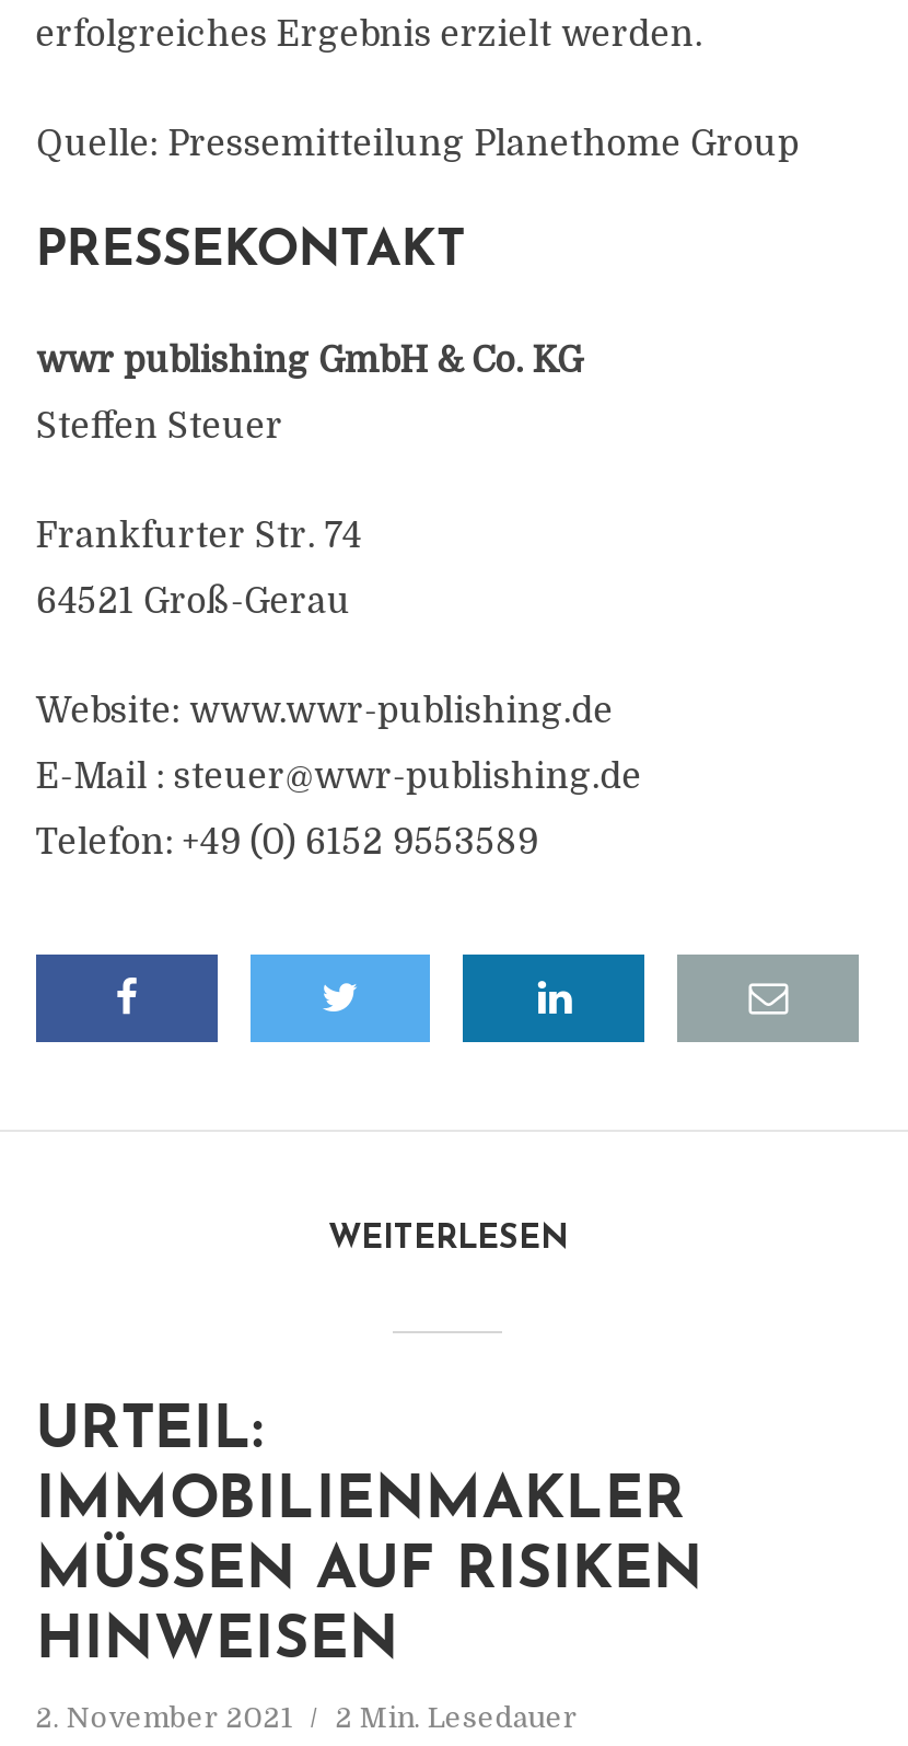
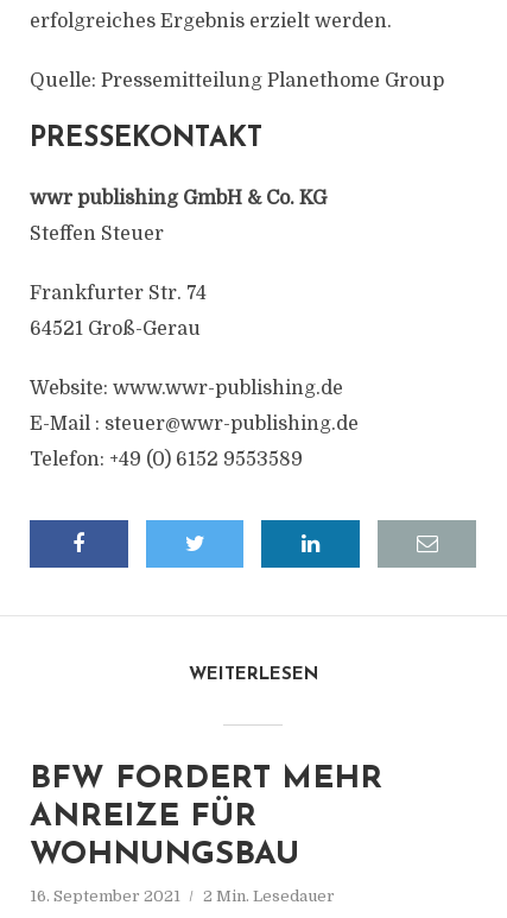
[36,1403,703,1673] URTEIL: | IMMOBILIENMAKLER | MÜSSEN AUF RISIKEN | HINWEISEN -> [29,764,382,872] BFW FORDERT MEHR | ANREIZE FÜR | WOHNUNGSBAU
[36,1701,578,1734] 2. November 2021 2 Min. Lesedauer -> [29,887,335,905] 16. September 2021 2 Min. Lesedauer

